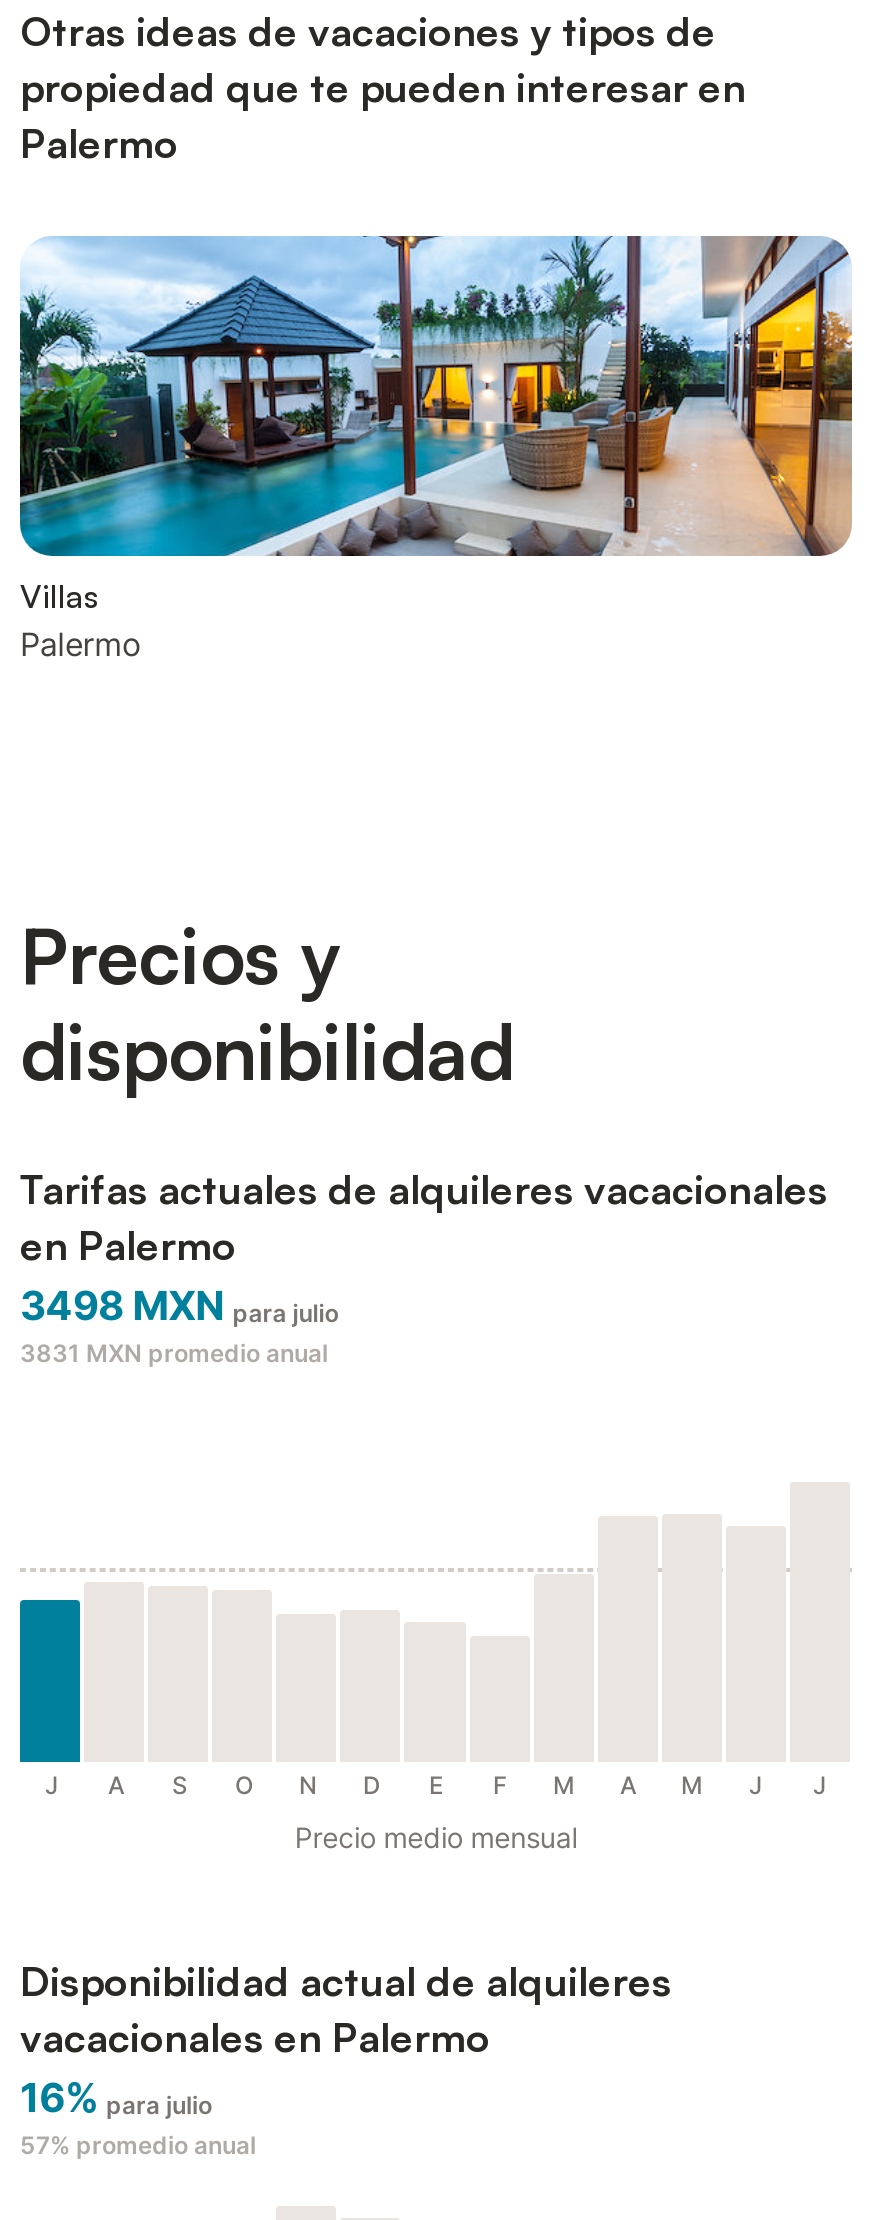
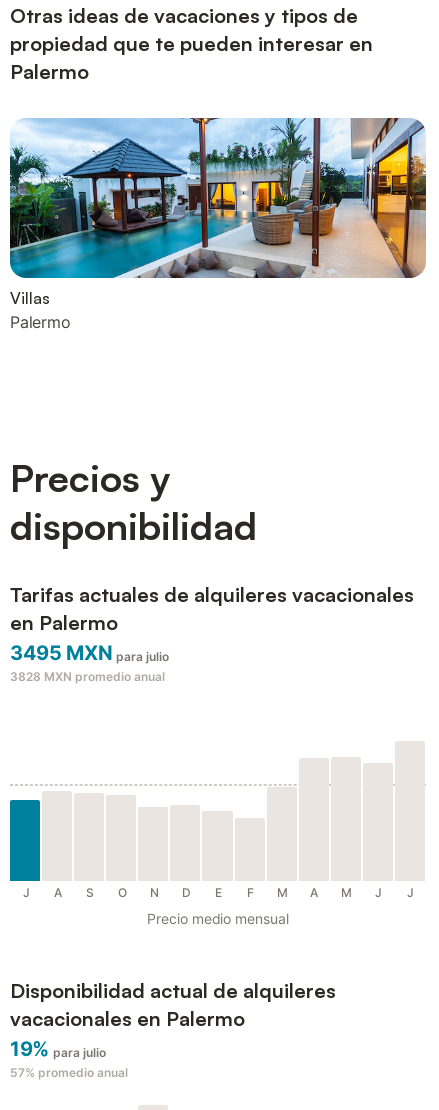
[20,1282,339,1330] 3498 MXN para julio -> [10,641,169,665] 3495 MXN para julio
[20,1338,328,1368] 3831 MXN promedio anual -> [10,669,165,684] 3828 MXN promedio anual
[20,2074,212,2122] 16% para julio -> [10,1037,106,1061] 19% para julio

